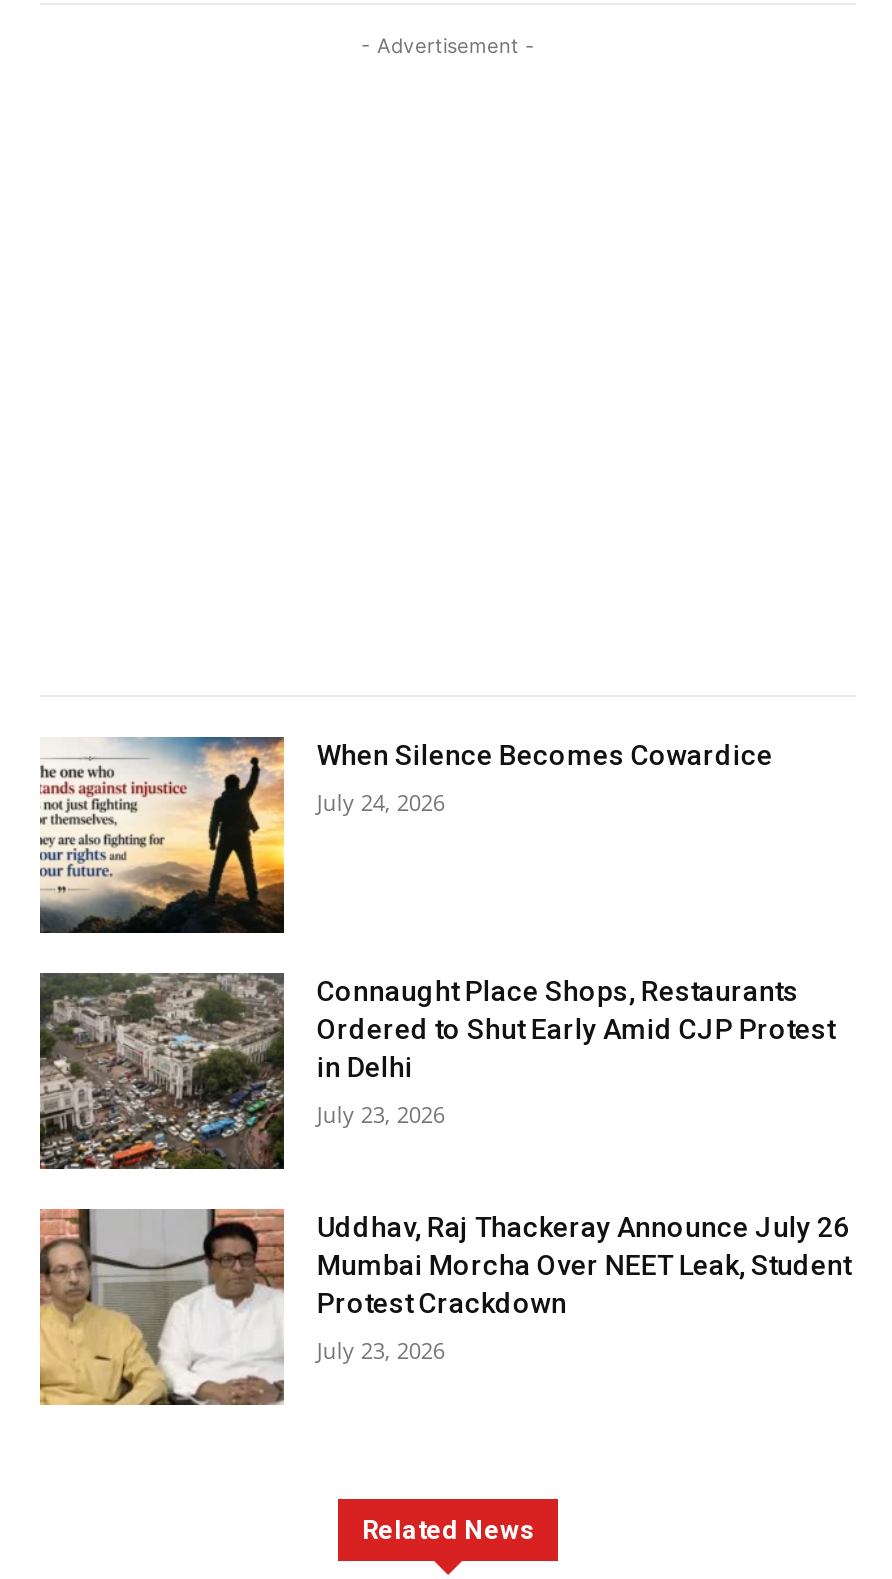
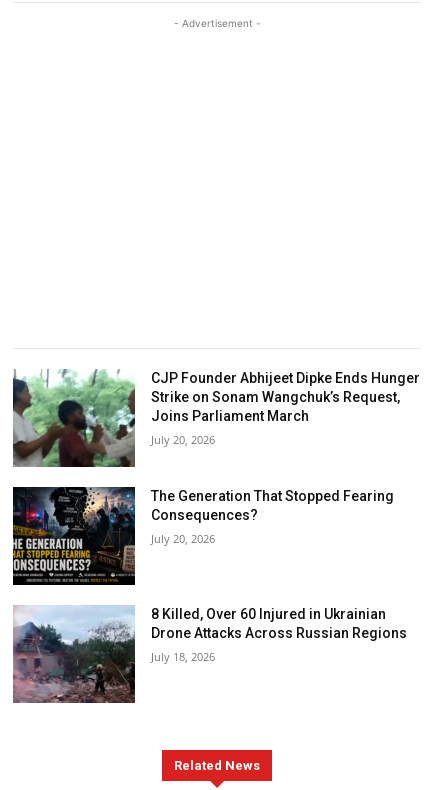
[40,735,773,935] [image] | When Silence Becomes Cowardice -> [12,369,420,468] [image] | CJP Founder Abhijeet Dipke Ends Hunger | Strike on Sonam Wangchuk’s Request, | Joins Parliament March
[317,788,445,818] July 24, 2026 -> [151,432,215,447] July 20, 2026
[38,971,835,1171] [image] | Connaught Place Shops, Restaurants | Ordered to Shut Early Amid CJP Protest | in Delhi -> [12,486,394,586] [image] | The Generation That Stopped Fearing | Consequences?
[317,1099,445,1129] July 23, 2026 -> [151,531,215,546] July 20, 2026
[38,1207,851,1407] [image] | Uddhav, Raj Thackeray Announce July 26 | Mumbai Morcha Over NEET Leak, Student | Protest Crackdown -> [12,605,407,703] [image] | 8 Killed, Over 60 Injured in Ukrainian | Drone Attacks Across Russian Regions
[317,1335,445,1365] July 23, 2026 -> [151,649,215,664] July 18, 2026

